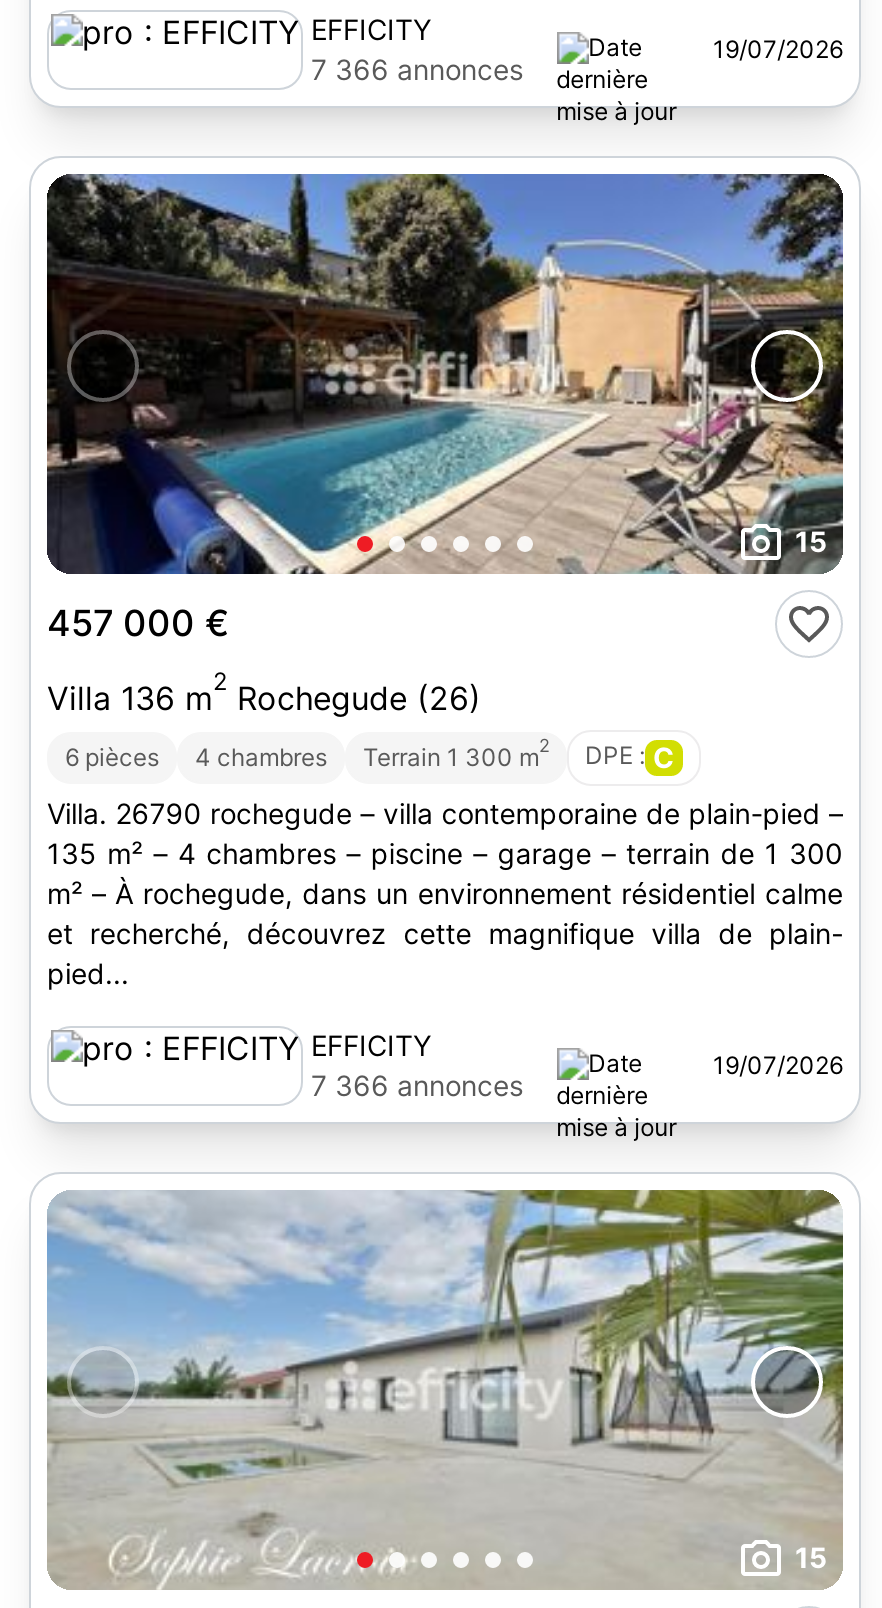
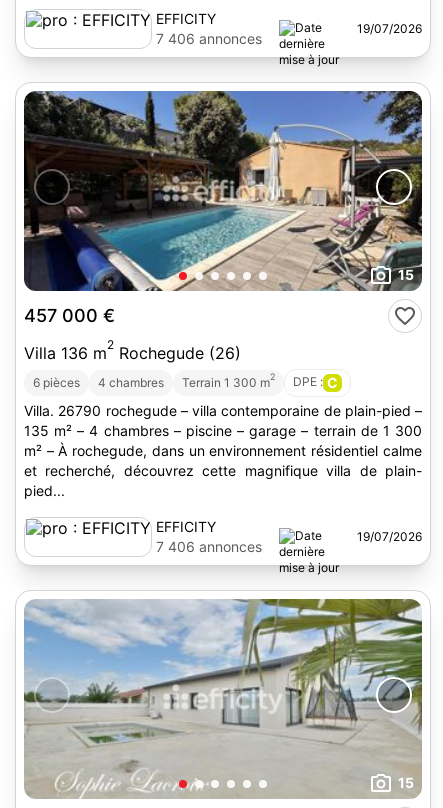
[311,52,523,86] 7 366 annonces -> [156,30,262,47] 7 406 annonces
[311,1068,523,1102] 7 366 annonces -> [156,538,262,555] 7 406 annonces

